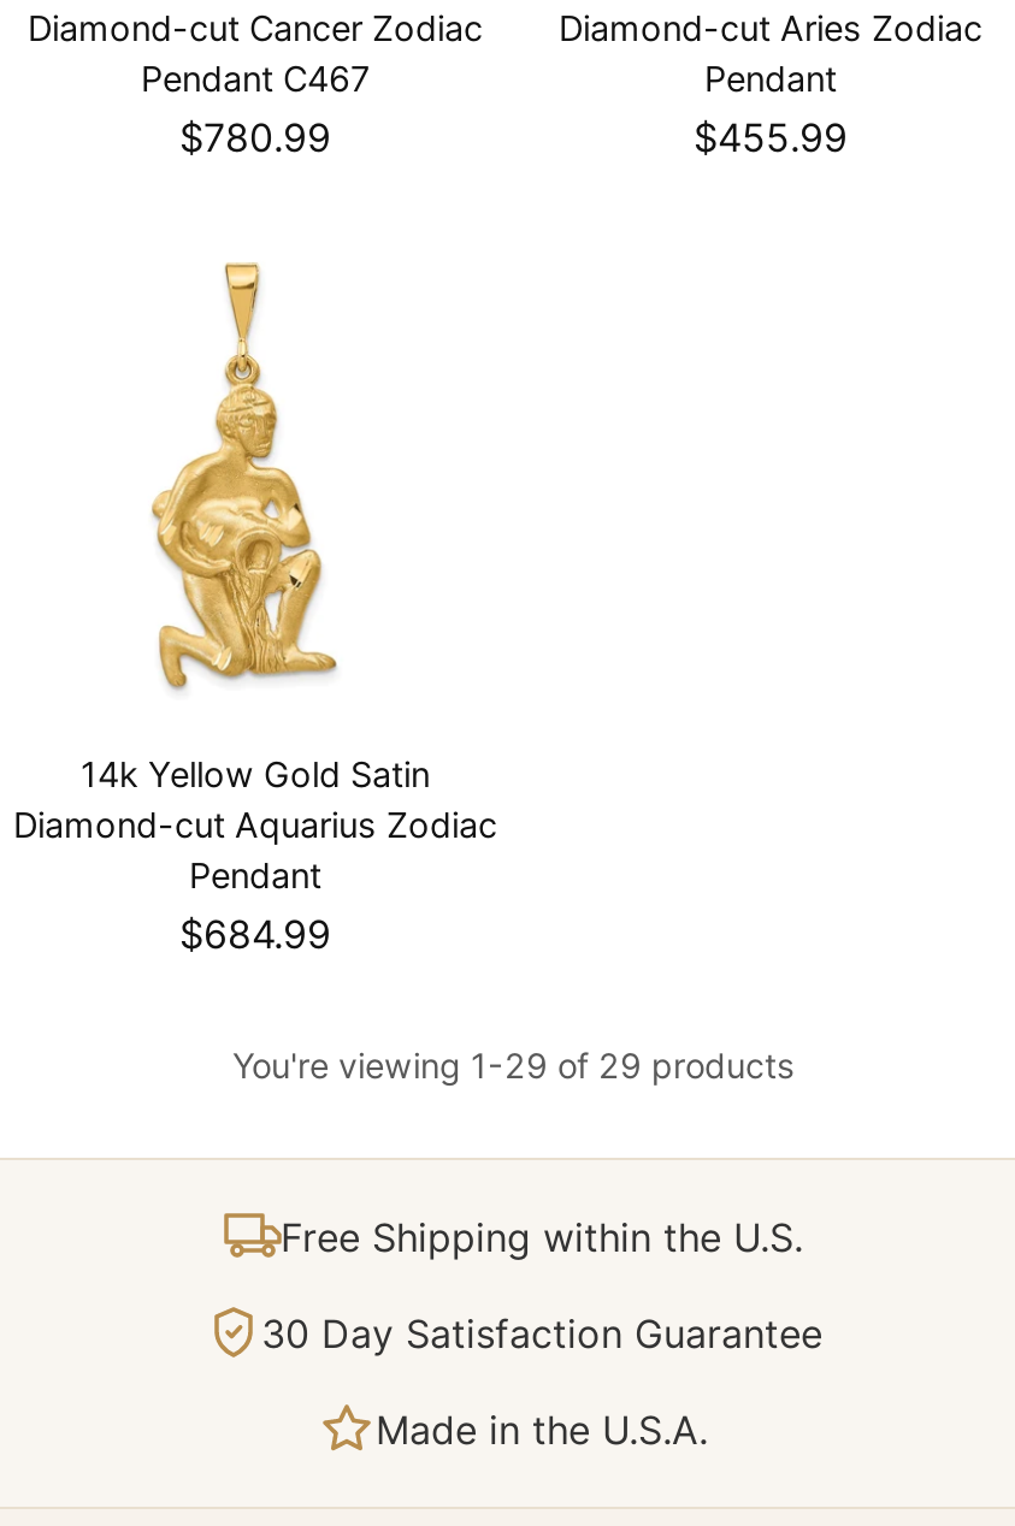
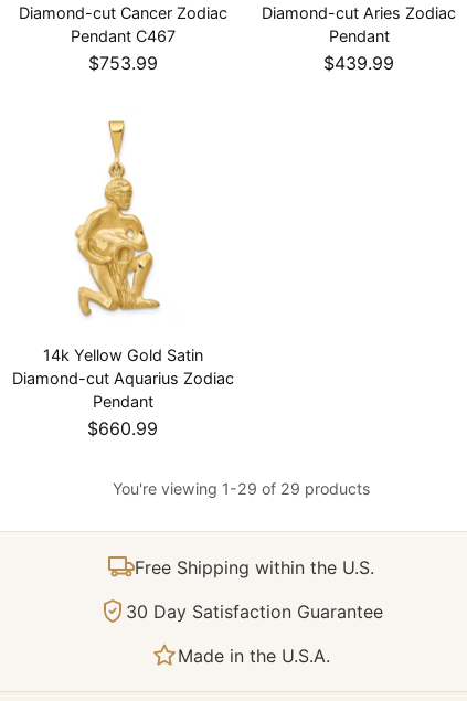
[179,113,331,161] $780.99 -> [88,52,157,74] $753.99
[694,113,848,161] $455.99 -> [323,52,394,74] $439.99
[179,910,331,958] $684.99 -> [87,417,158,439] $660.99

